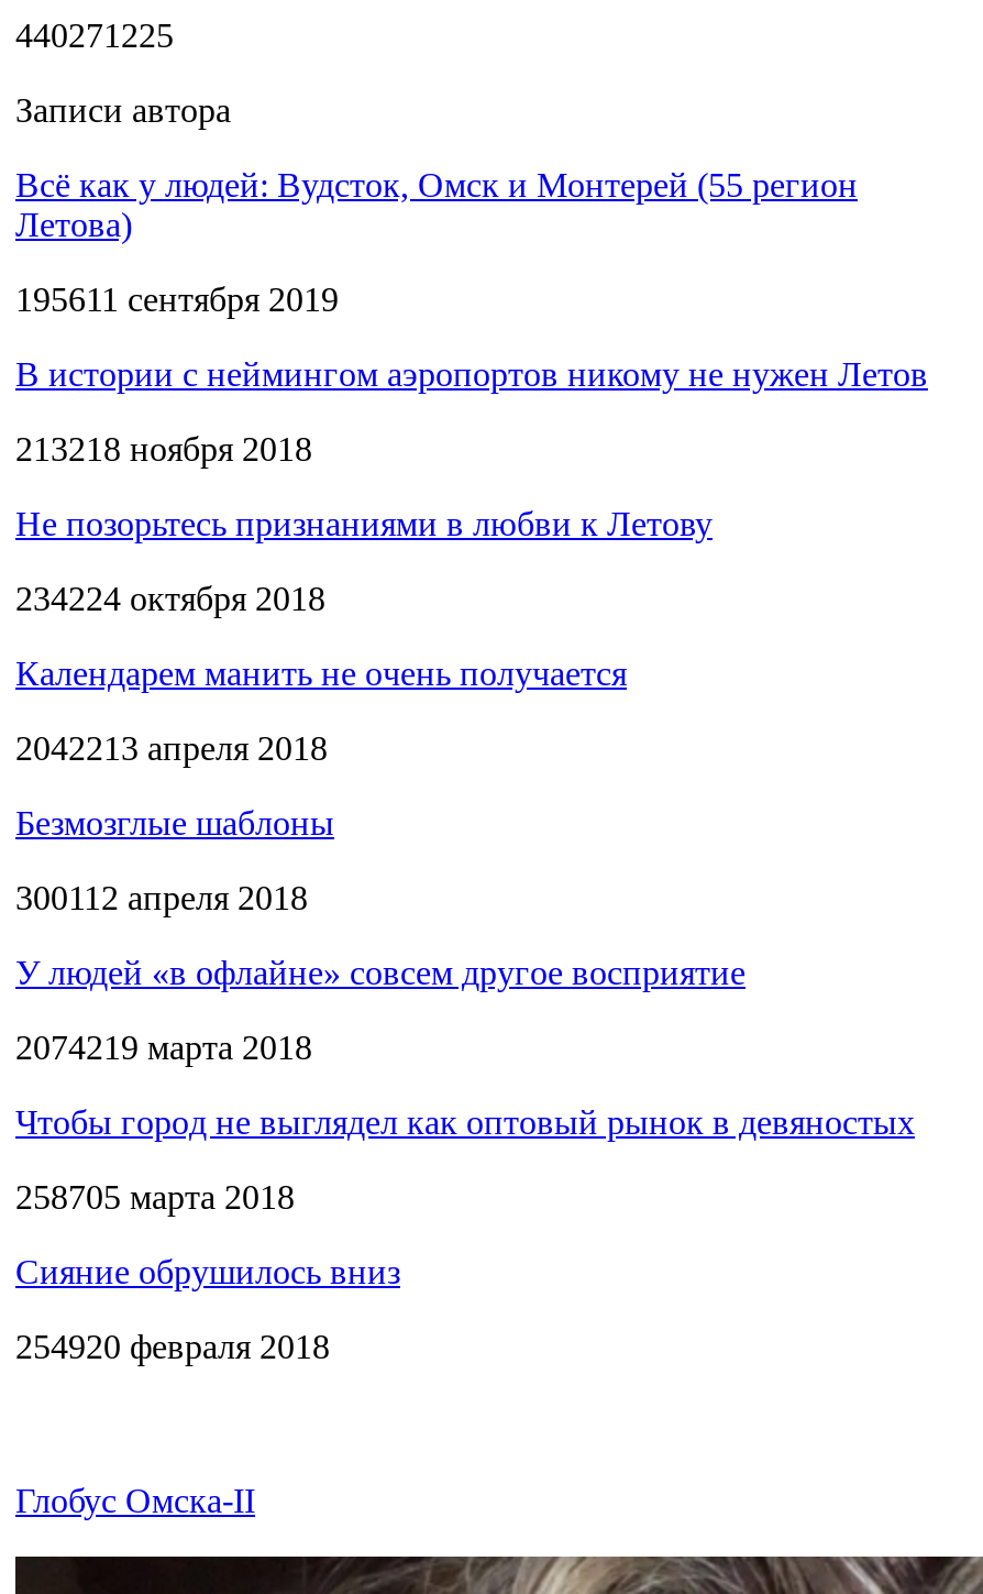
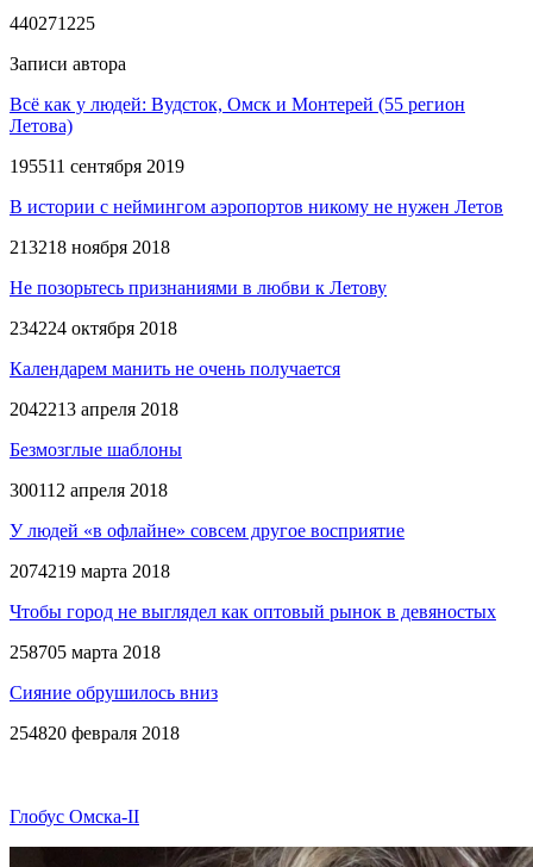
[15,280,339,318] 195611 сентября 2019 -> [10,156,184,176] 195511 сентября 2019
[15,1328,330,1365] 254920 февраля 2018 -> [10,723,180,743] 254820 февраля 2018

